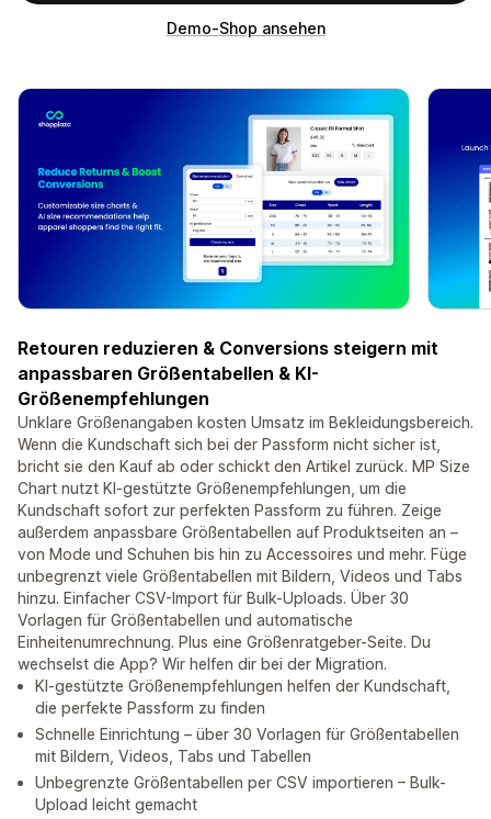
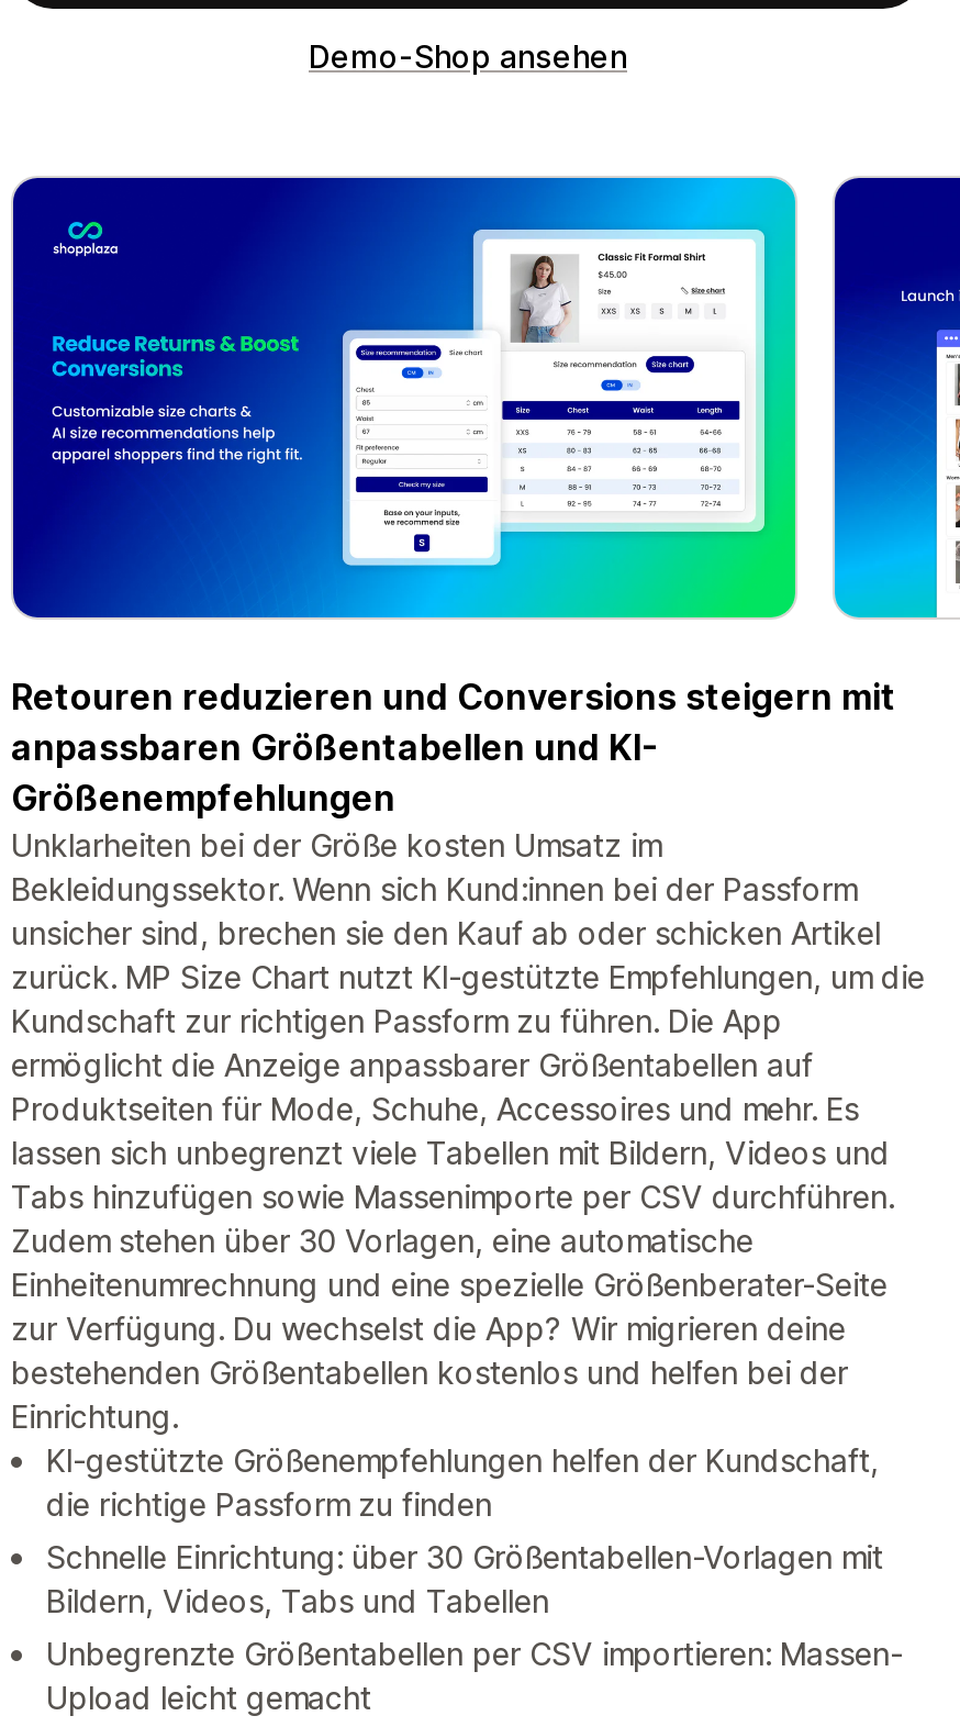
[18,338,438,360] Retouren reduzieren & Conversions steigern mit -> [11,676,896,720] Retouren reduzieren und Conversions steigern mit
[18,363,319,385] anpassbaren Größentabellen & KI- -> [11,726,657,770] anpassbaren Größentabellen und KI-
[18,413,473,674] Unklare Größenangaben kosten Umsatz im Bekleidungsbereich. | Wenn die Kundschaft sich bei der Passform nicht sicher ist, | bricht sie den Kauf ab oder schickt den Artikel zurück. MP Size | Chart nutzt KI-gestützte Größenempfehlungen, um die | Kundschaft sofort zur perfekten Passform zu führen. Zeige | außerdem anpassbare Größentabellen auf Produktseiten an – | von Mode und Schuhen bis hin zu Accessoires und mehr. Füge | unbegrenzt viele Größentabellen mit Bildern, Videos und Tabs | hinzu. Einfacher CSV-Import für Bulk-Uploads. Über 30 | Vorlagen für Größentabellen und automatische | Einheitenumrechnung. Plus eine Größenratgeber-Seite. Du | wechselst die App? Wir helfen dir bei der Migration. -> [11,827,925,1436] Unklarheiten bei der Größe kosten Umsatz im | Bekleidungssektor. Wenn sich Kund:innen bei der Passform | unsicher sind, brechen sie den Kauf ab oder schicken Artikel | zurück. MP Size Chart nutzt KI-gestützte Empfehlungen, um die | Kundschaft zur richtigen Passform zu führen. Die App | ermöglicht die Anzeige anpassbarer Größentabellen auf | Produktseiten für Mode, Schuhe, Accessoires und mehr. Es | lassen sich unbegrenzt viele Tabellen mit Bildern, Videos und | Tabs hinzufügen sowie Massenimporte per CSV durchführen. | Zudem stehen über 30 Vorlagen, eine automatische | Einheitenumrechnung und eine spezielle Größenberater-Seite | zur Verfügung. Du wechselst die App? Wir migrieren deine | bestehenden Größentabellen kostenlos und helfen bei der | Einrichtung.
[35,699,459,792] die perfekte Passform zu finden | Schnelle Einrichtung – über 30 Vorlagen für Größentabellen | mit Bildern, Videos, Tabs und Tabellen | Unbegrenzte Größentabellen per CSV importieren – Bulk- -> [46,1486,903,1673] die richtige Passform zu finden | Schnelle Einrichtung: über 30 Größentabellen-Vorlagen mit | Bildern, Videos, Tabs und Tabellen | Unbegrenzte Größentabellen per CSV importieren: Massen-

